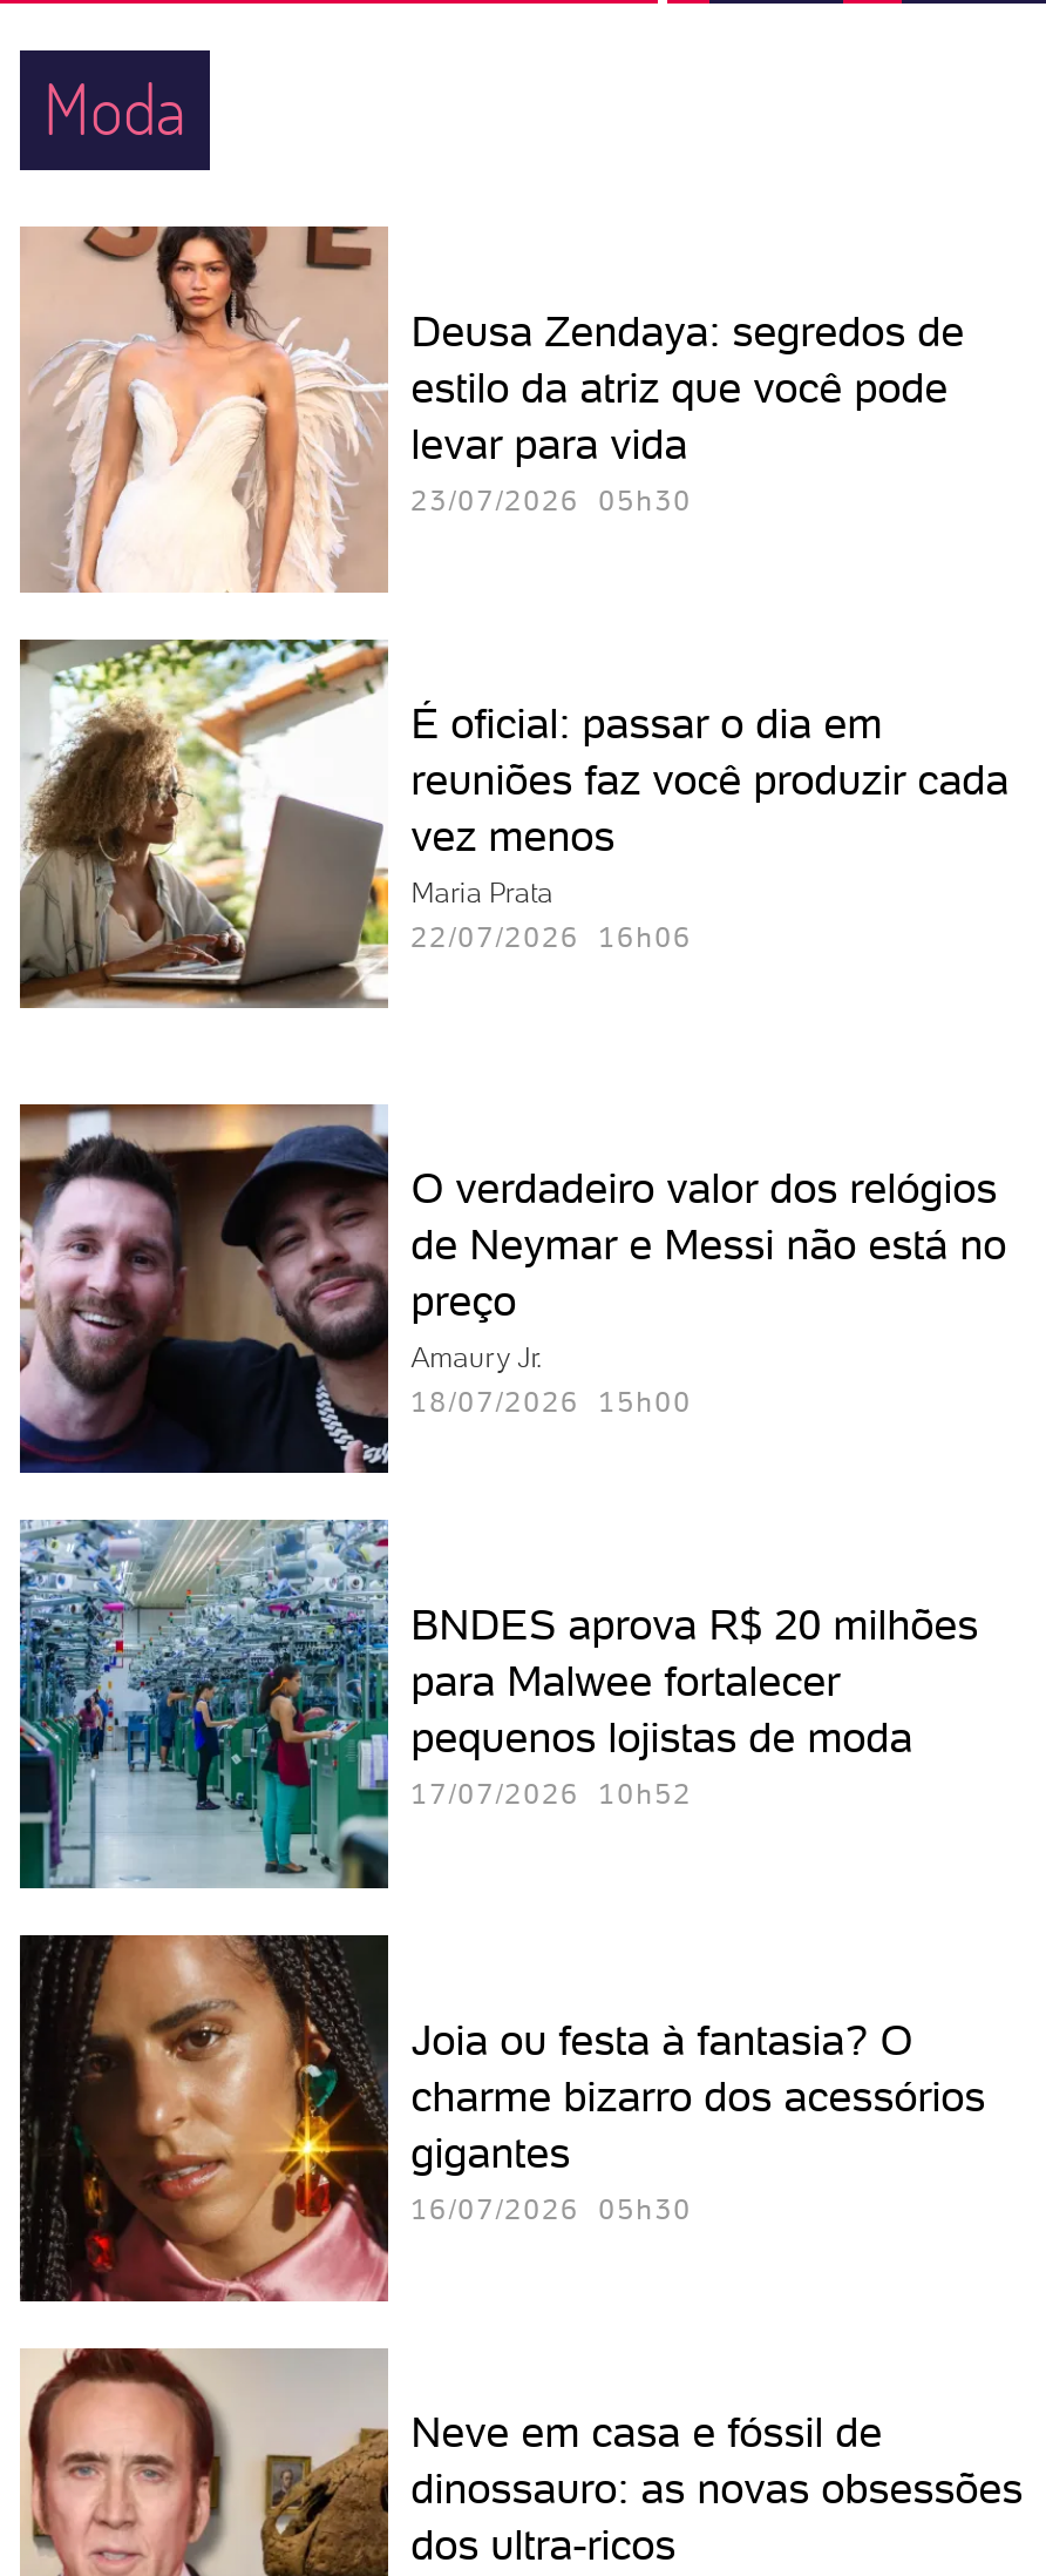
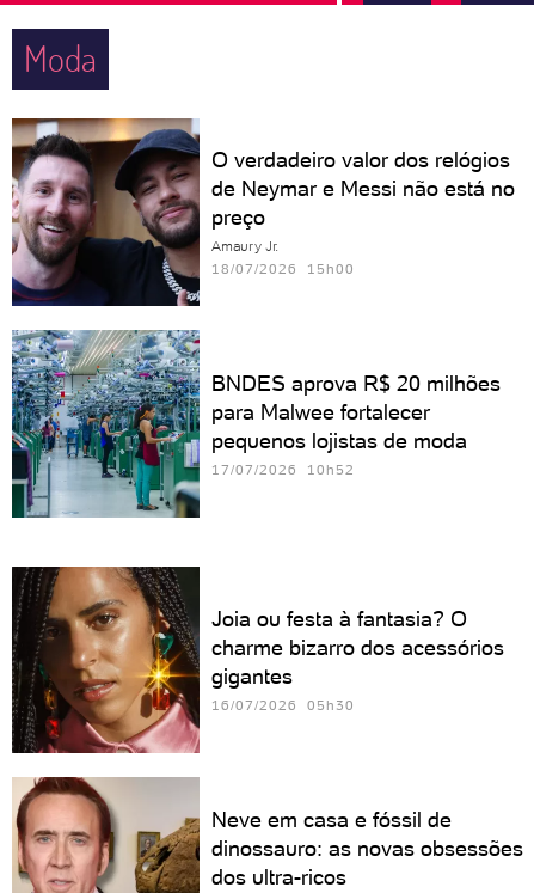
[20,225,965,594] [image] | Deusa Zendaya: segredos de | estilo da atriz que você pode | levar para vida | 23/07/2026 05h30 -> none
[18,636,1009,1009] [image] | É oficial: passar o dia em | reuniões faz você produzir cada | vez menos | Maria Prata | 22/07/2026 16h06 -> none
moved [15,1101,1007,1810] -> [10,117,515,478]: [image] | O verdadeiro valor dos relógios | de Neymar e Messi não está no | ... | pequenos lojistas de moda | 17/07/2026 10h52

